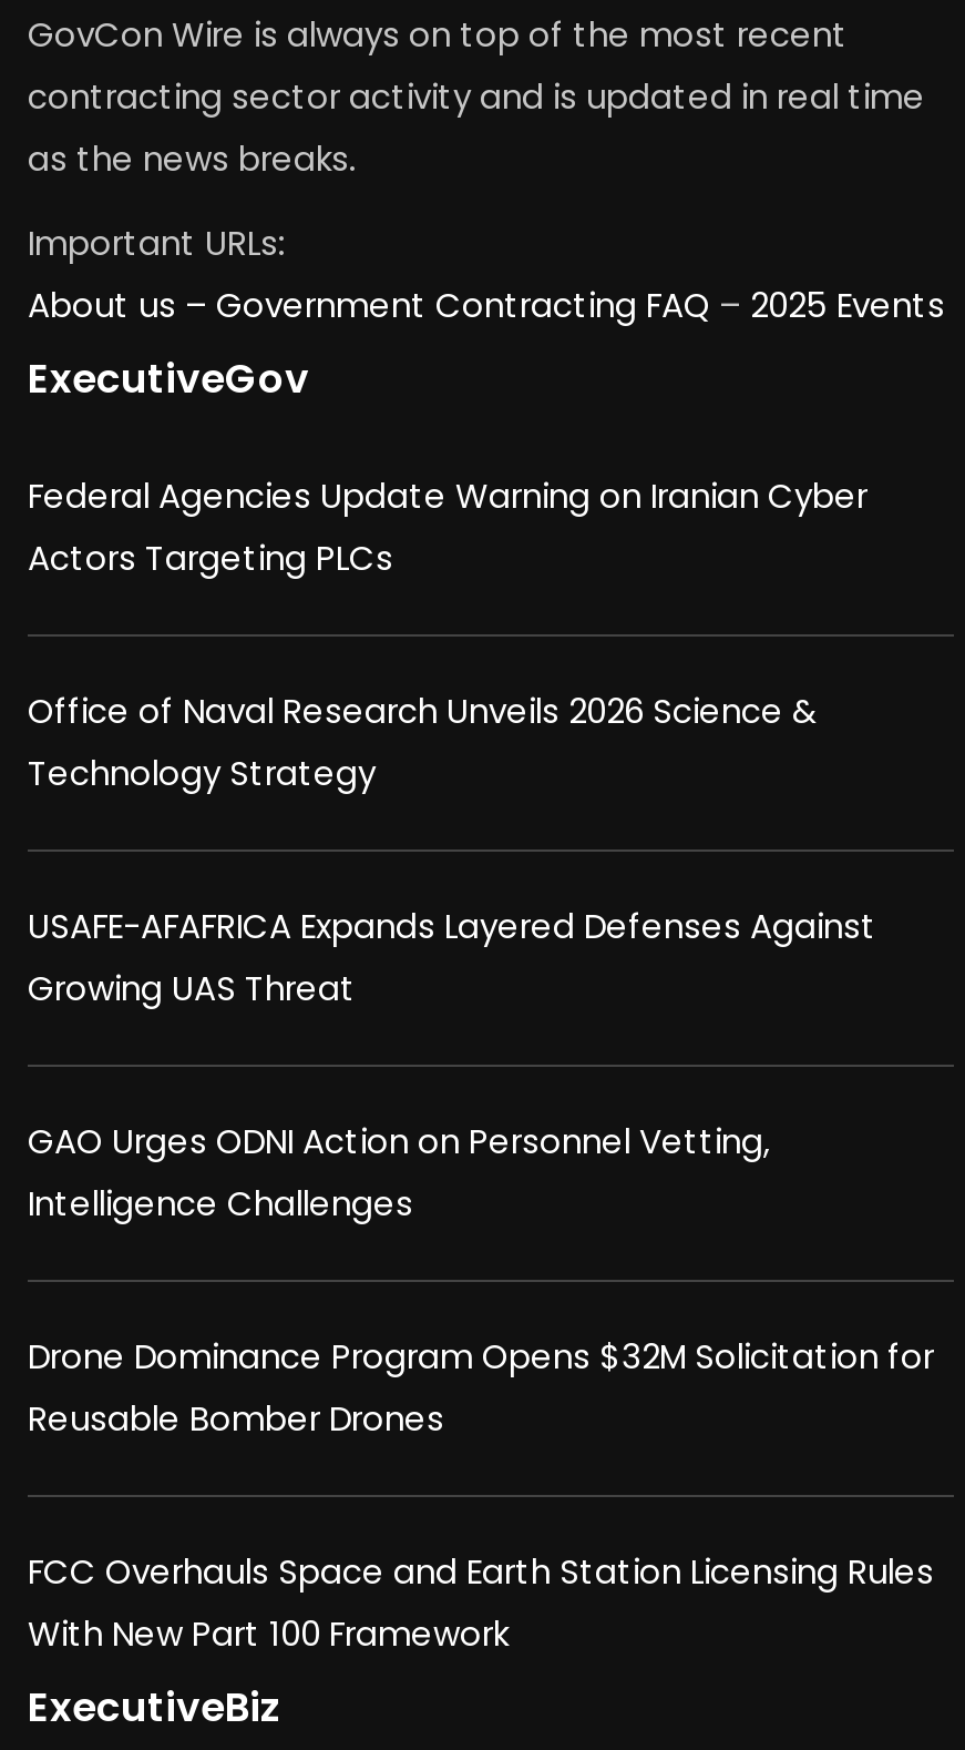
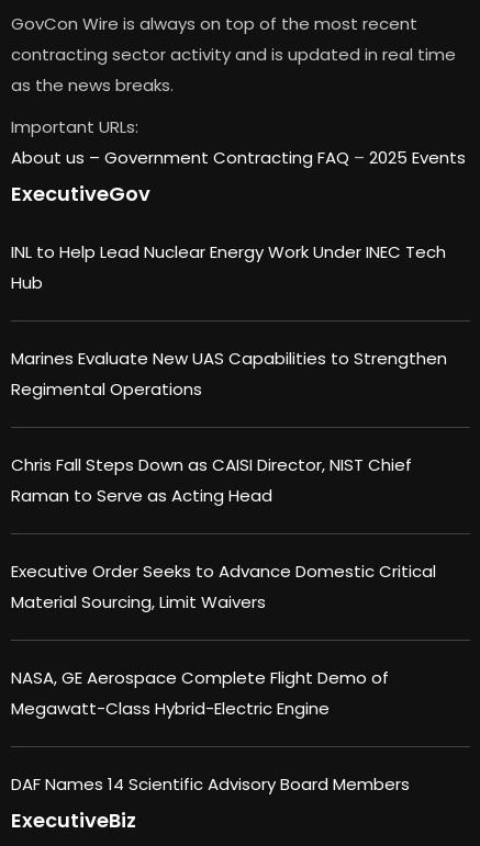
[28,473,868,581] Federal Agencies Update Warning on Iranian Cyber | Actors Targeting PLCs -> [11,240,446,294] INL to Help Lead Nuclear Energy Work Under INEC Tech | Hub
[28,688,817,796] Office of Naval Research Unveils 2026 Science & | Technology Strategy -> [11,347,447,401] Marines Evaluate New UAS Capabilities to Strengthen | Regimental Operations
[28,903,876,1012] USAFE-AFAFRICA Expands Layered Defenses Against | Growing UAS Threat -> [11,453,412,507] Chris Fall Steps Down as CAISI Director, NIST Chief | Raman to Serve as Acting Head
[28,1118,770,1227] GAO Urges ODNI Action on Personnel Vetting, | Intelligence Challenges -> [11,560,436,613] Executive Order Seeks to Advance Domestic Critical | Material Sourcing, Limit Waivers
[28,1333,934,1442] Drone Dominance Program Opens $32M Solicitation for | Reusable Bomber Drones -> [11,666,389,720] NASA, GE Aerospace Complete Flight Demo of | Megawatt-Class Hybrid-Electric Engine
[28,1548,934,1657] FCC Overhauls Space and Earth Station Licensing Rules | With New Part 100 Framework -> [11,773,410,796] DAF Names 14 Scientific Advisory Board Members

